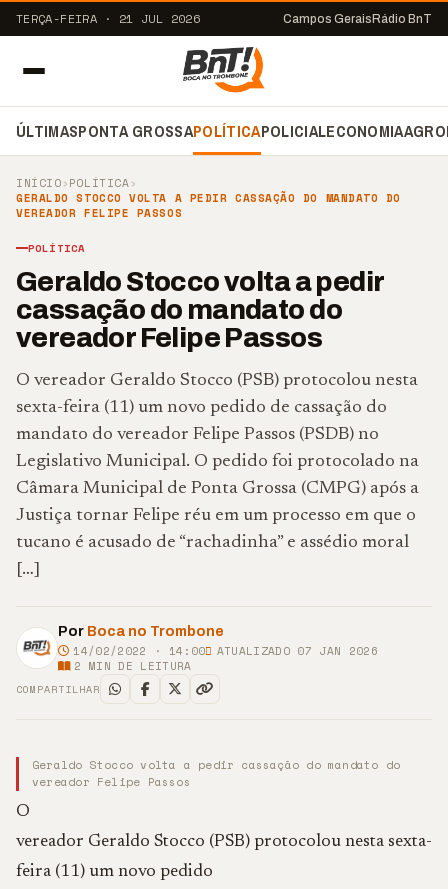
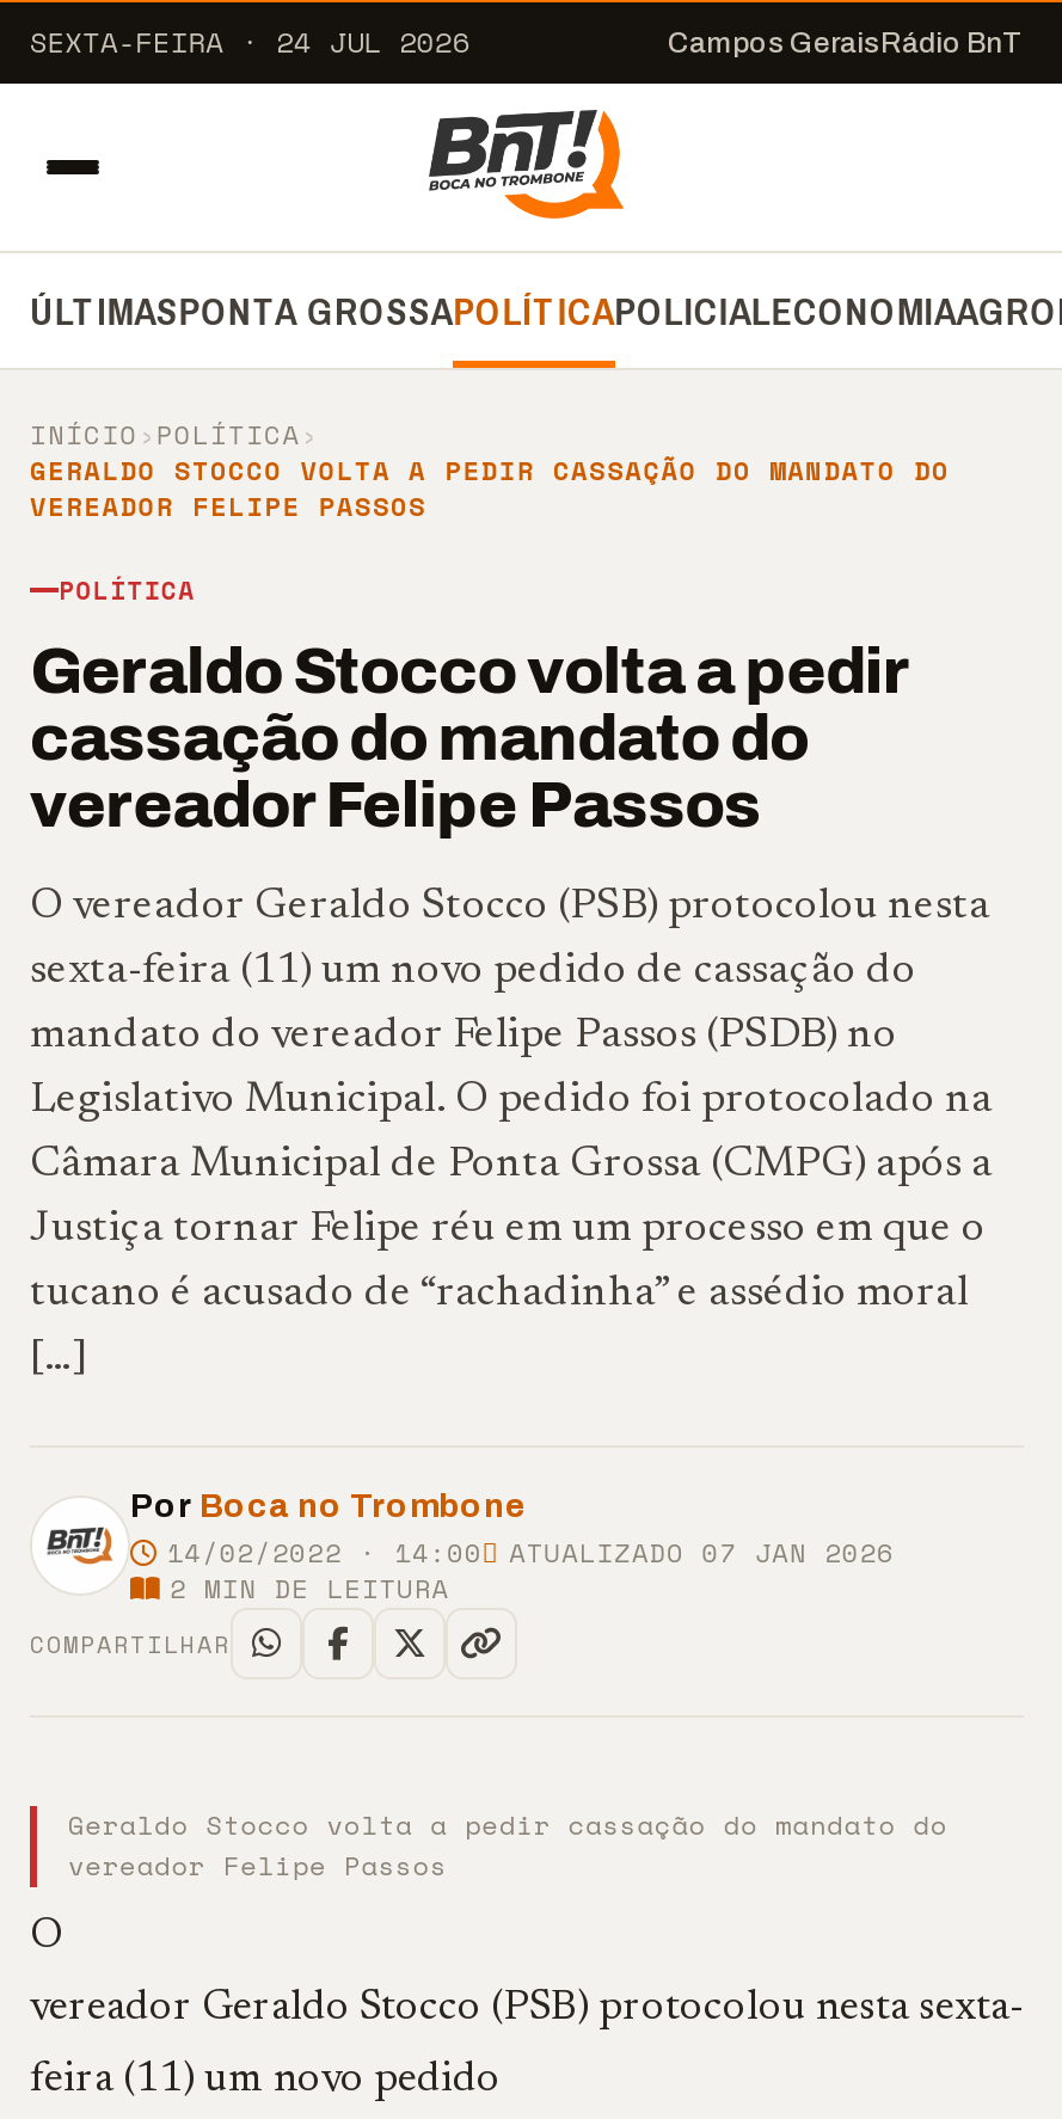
[16,10,200,27] TERÇA-FEIRA · 21 JUL 2026 -> [30,22,469,62] SEXTA-FEIRA · 24 JUL 2026

